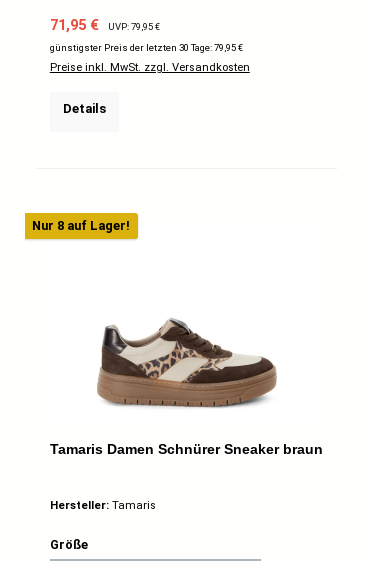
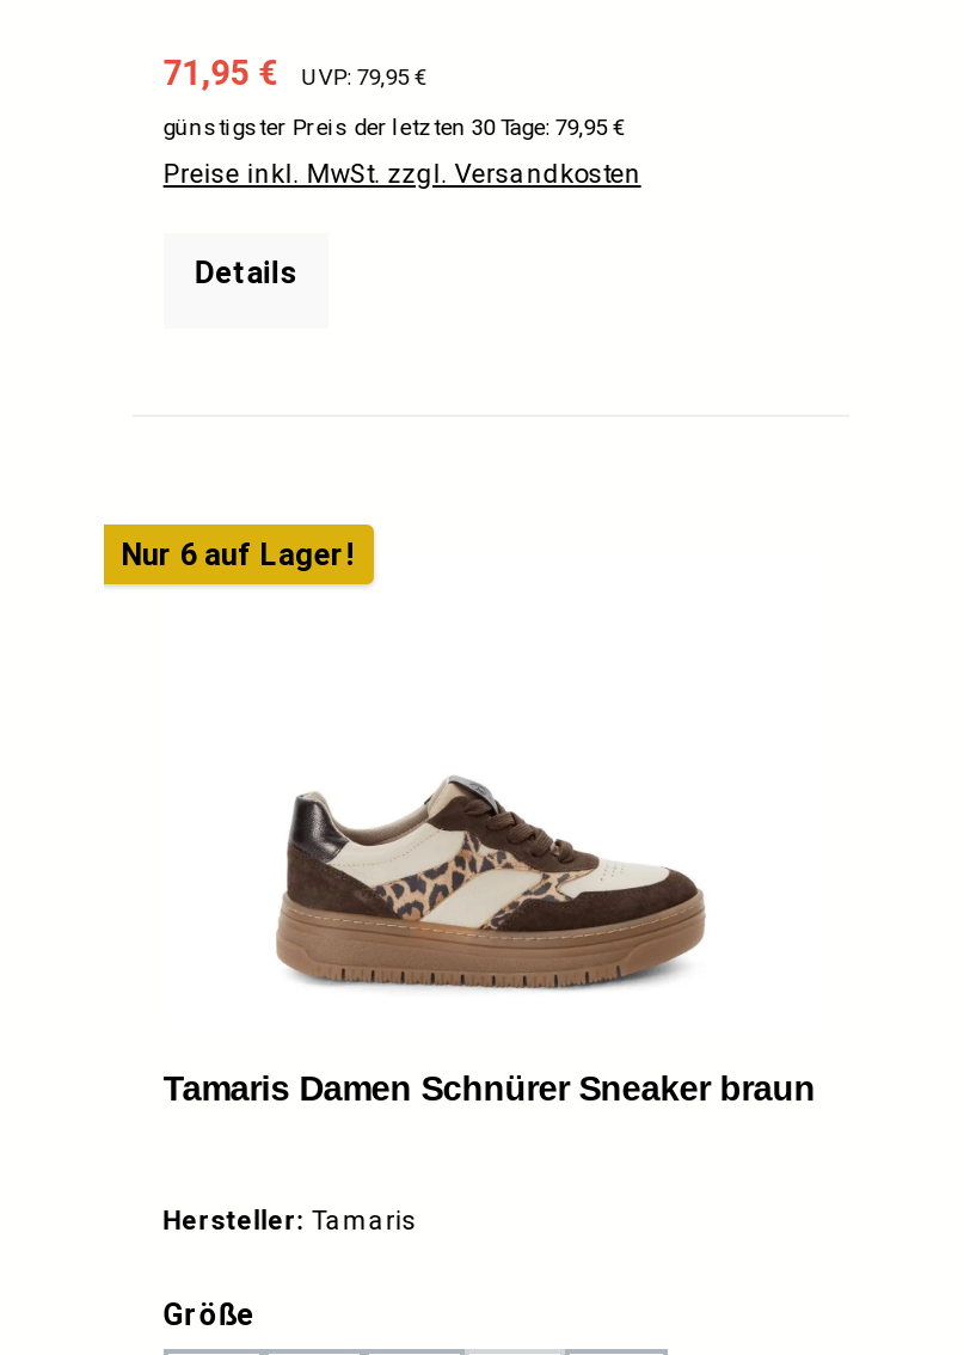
[32,218,130,233] Nur 8 auf Lager! -> [121,536,355,572] Nur 6 auf Lager!

